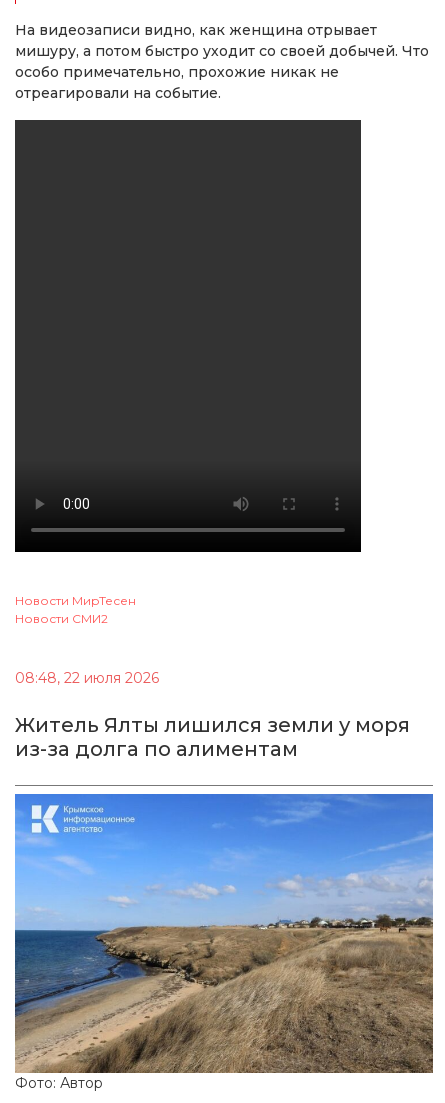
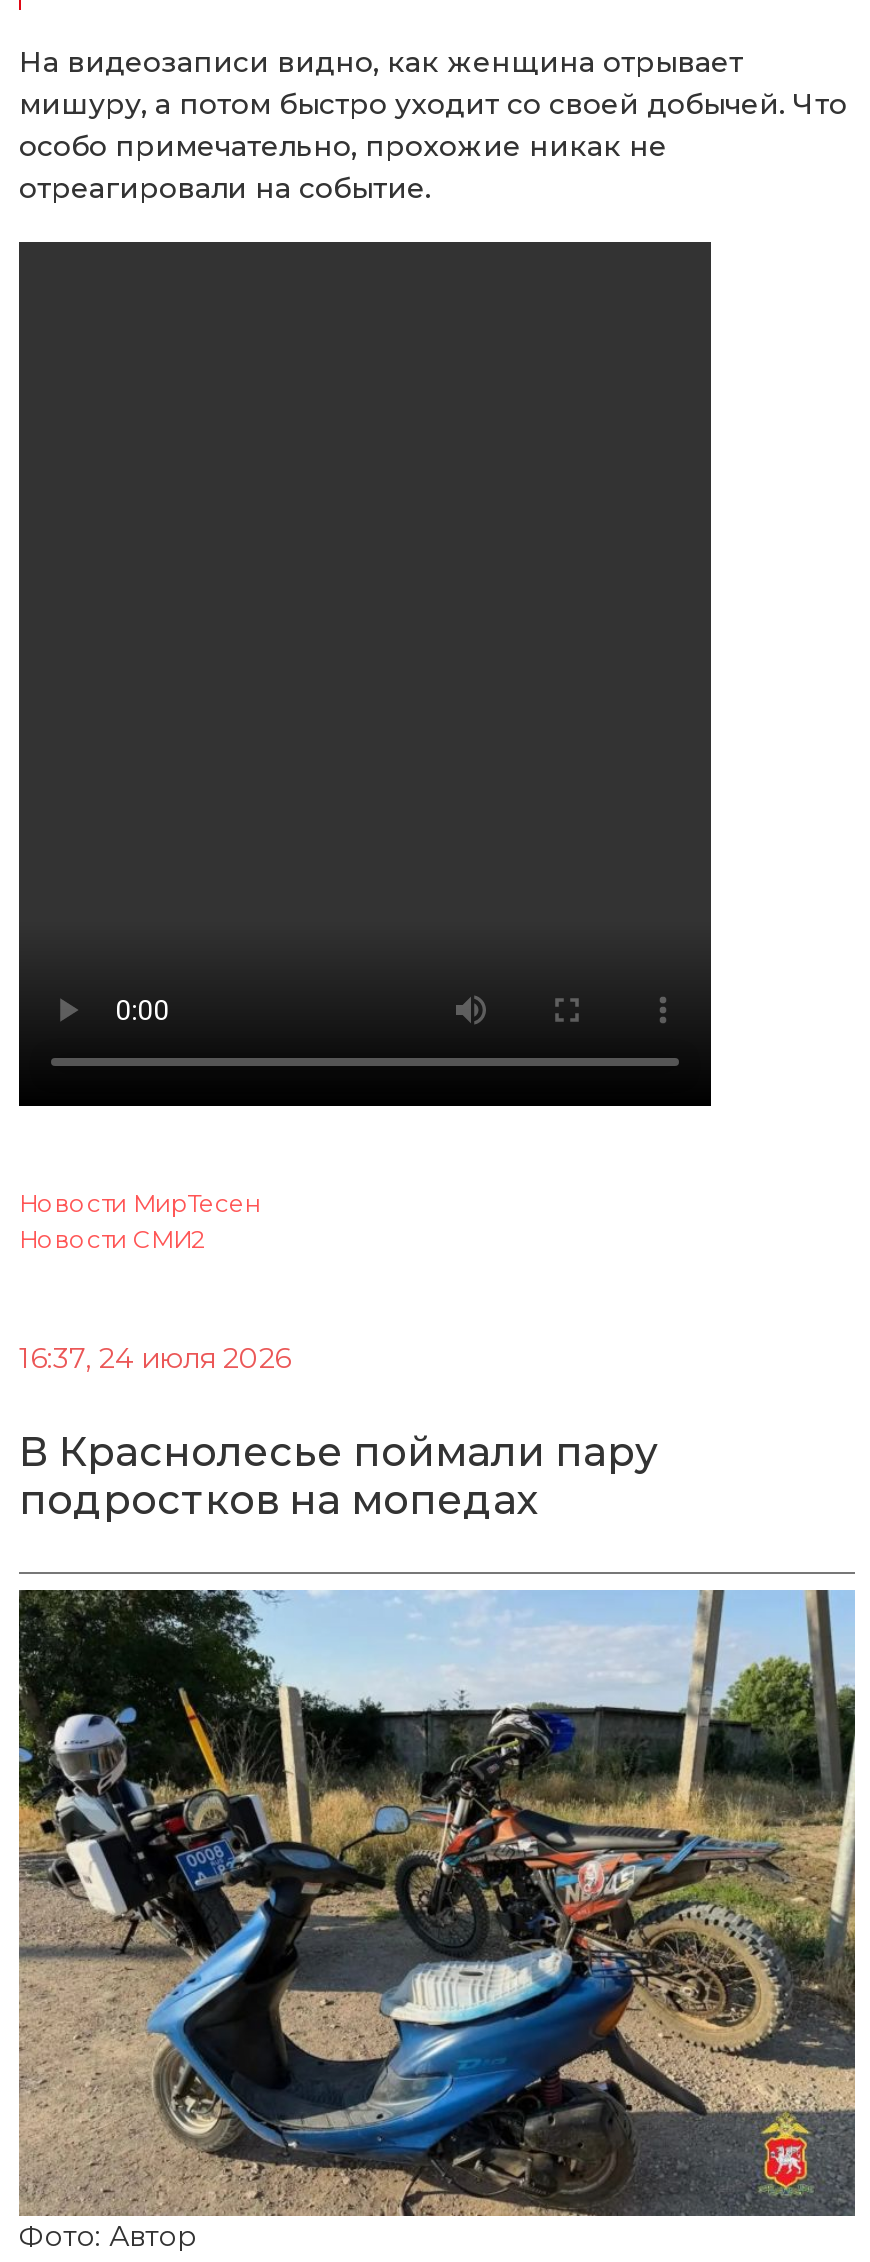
[15,669,159,687] 08:48, 22 июля 2026 -> [19,1339,291,1375] 16:37, 24 июля 2026
[15,713,410,761] Житель Ялты лишился земли у моря | из-за долга по алиментам -> [19,1427,657,1523] В Краснолесье поймали пару | подростков на мопедах
[14,793,434,1074] [image] -> [17,1588,857,2216] [image]

